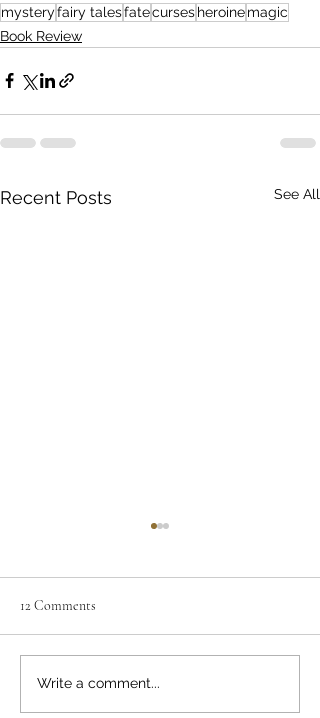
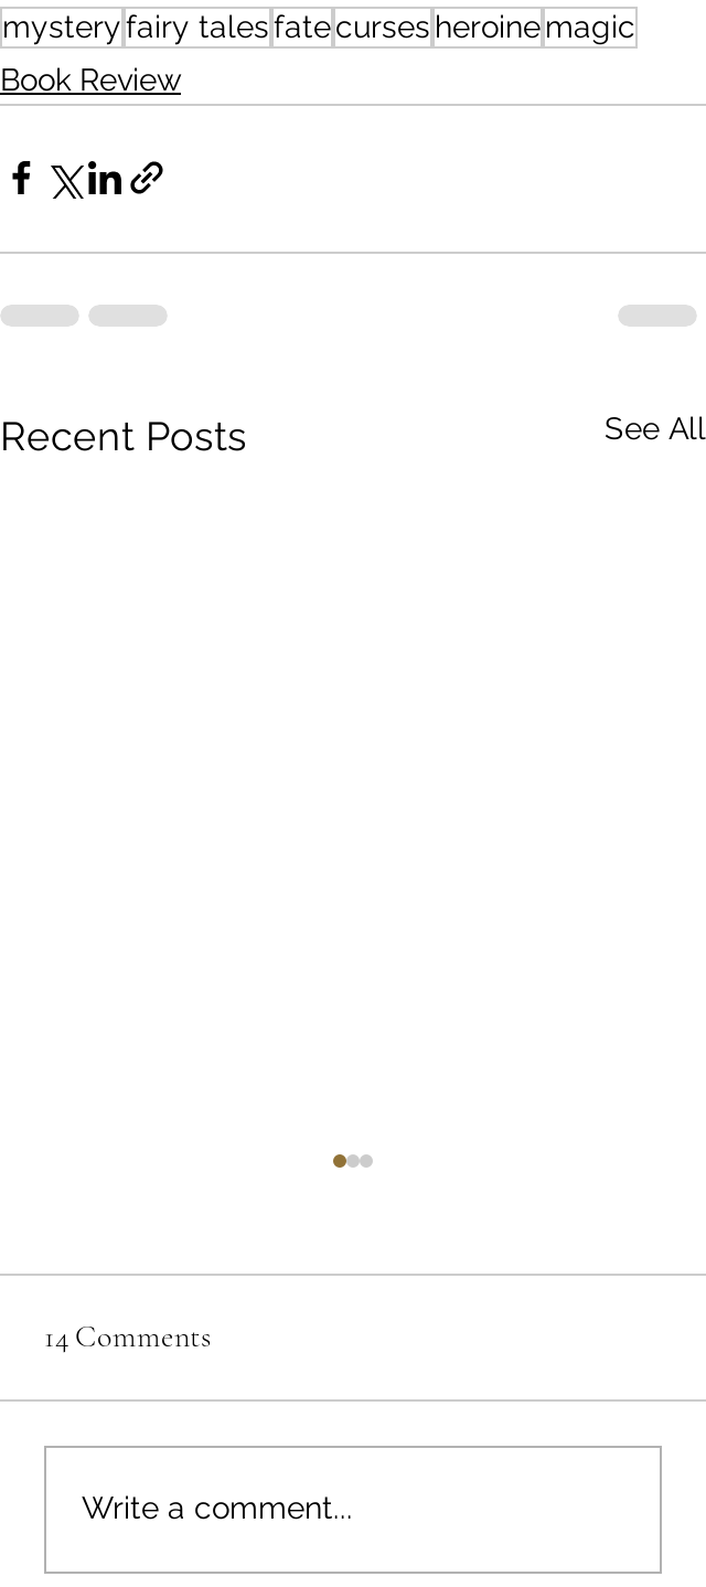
[20,597,96,614] 12 Comments -> [44,1317,212,1355] 14 Comments

